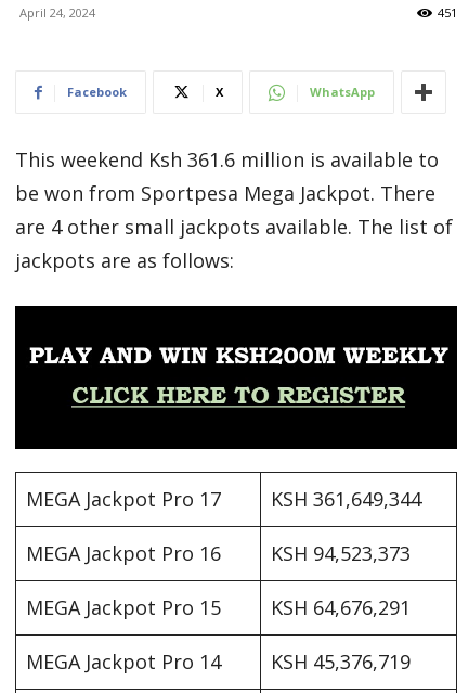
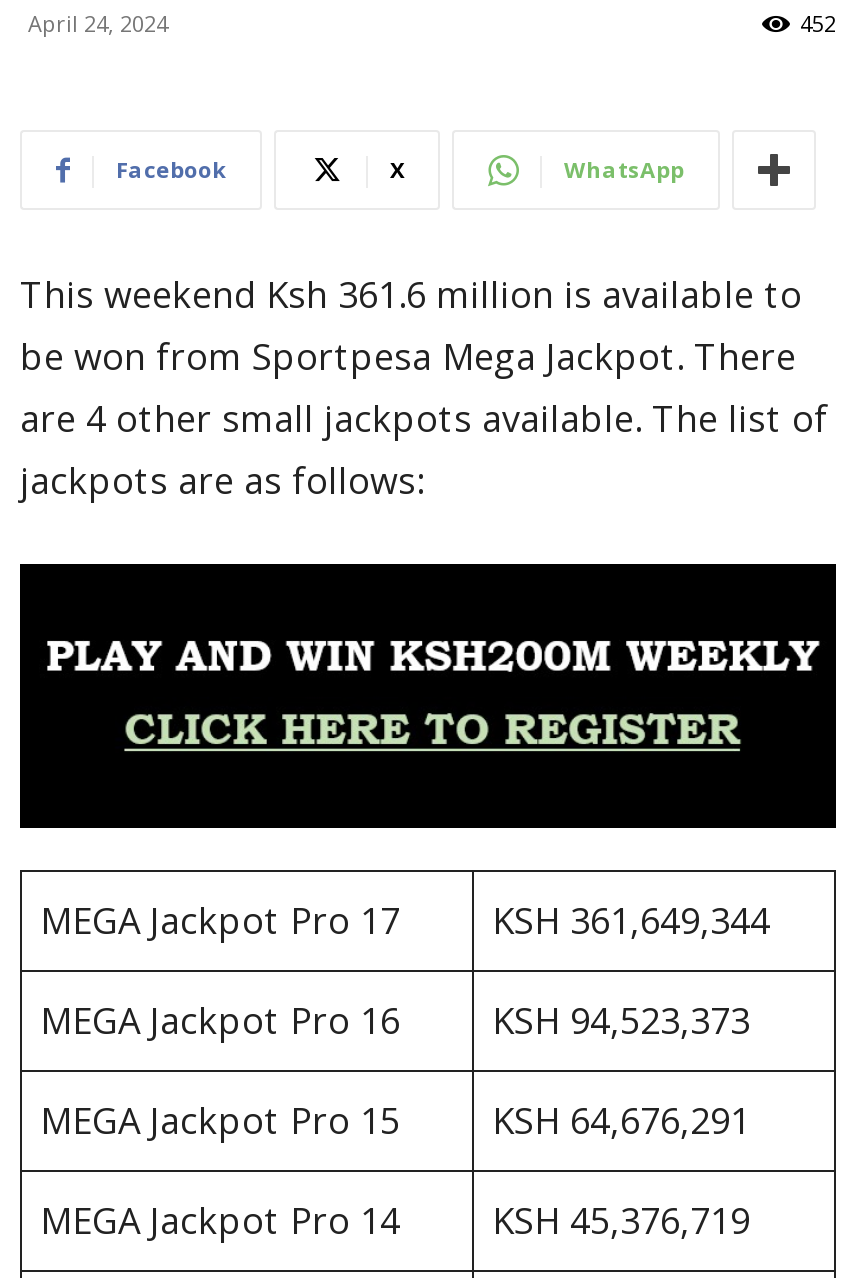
[438,4,457,21] 451 -> [800,8,836,38] 452

